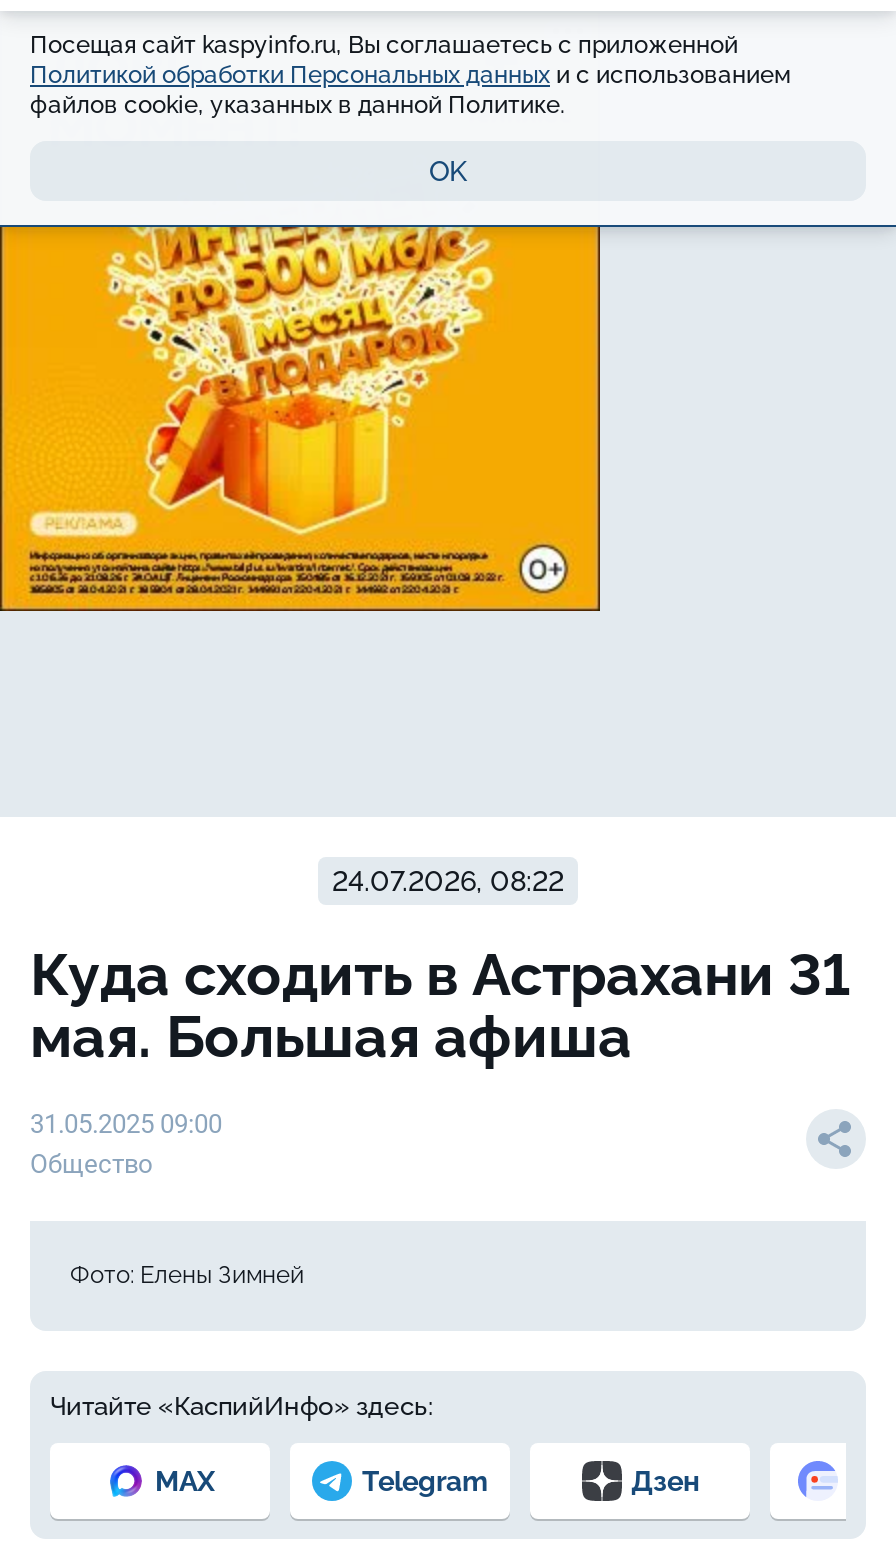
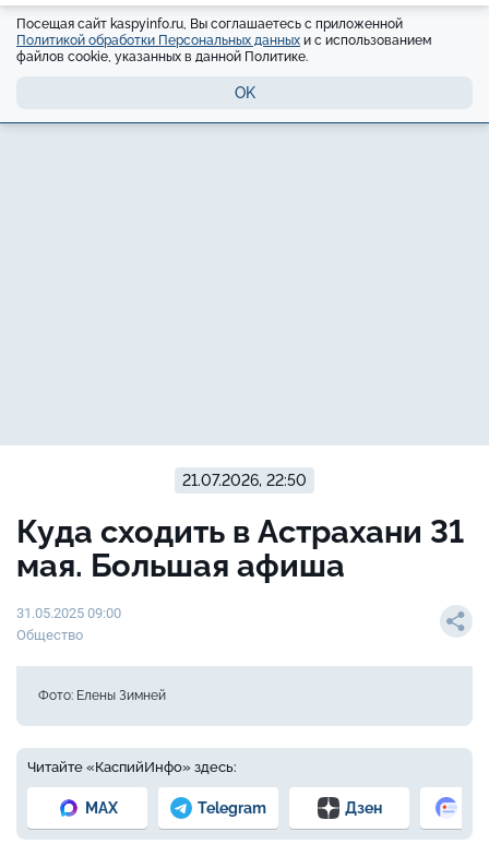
[6,225,602,613] [image] -> none
[332,865,564,897] 24.07.2026, 08:22 -> [182,472,307,489] 21.07.2026, 22:50

